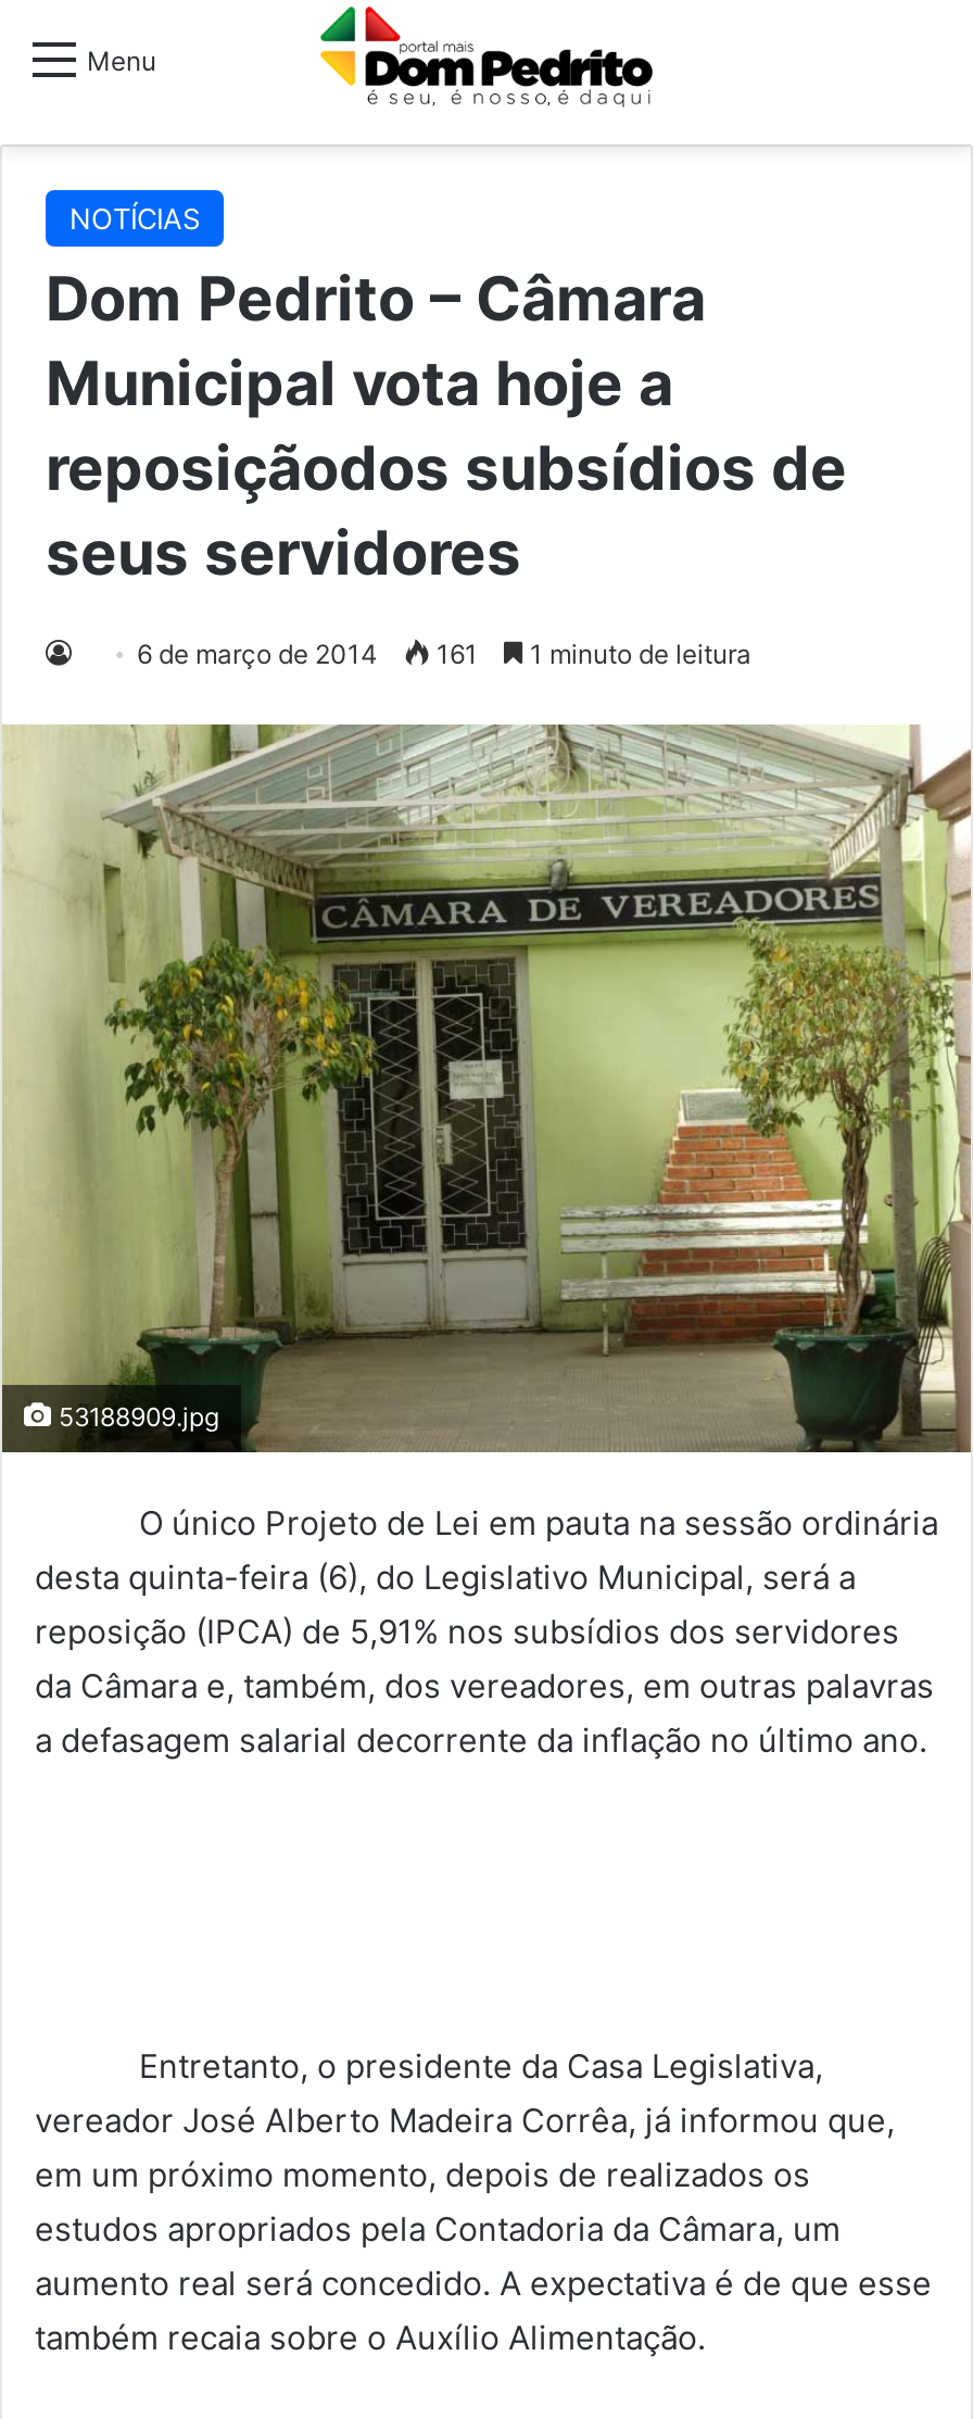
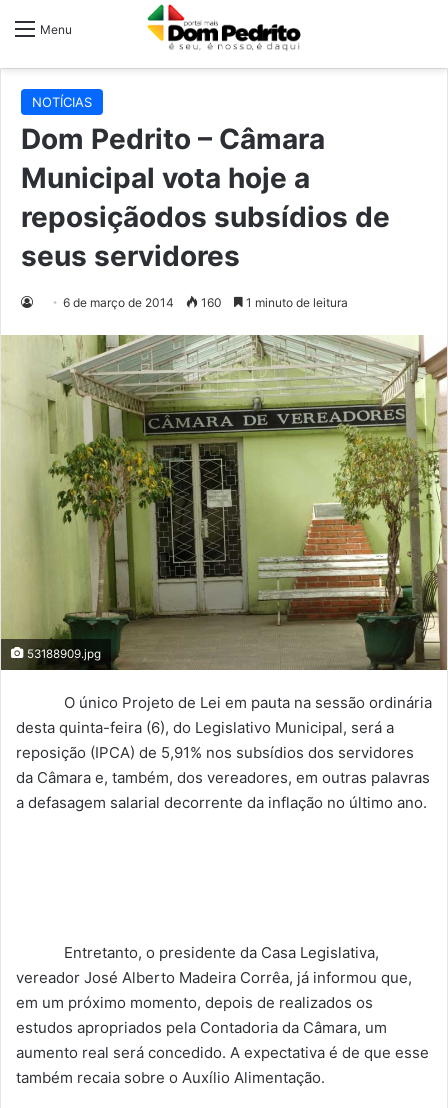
[137,638,751,671] 6 de março de 2014 161 1 minuto de leitura -> [63,295,348,310] 6 de março de 2014 160 1 minuto de leitura

